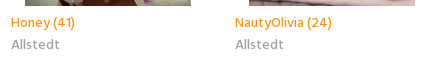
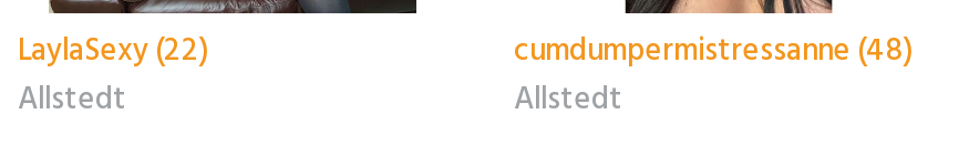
[11,12,75,35] Honey (41) -> [18,27,208,77] LaylaSexy (22)
[235,12,332,35] NautyOlivia (24) -> [514,27,913,77] cumdumpermistressanne (48)

